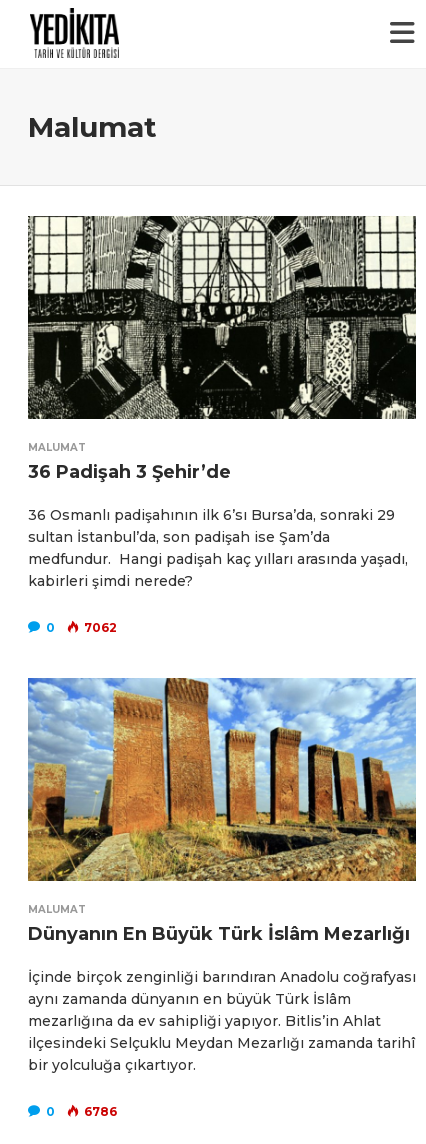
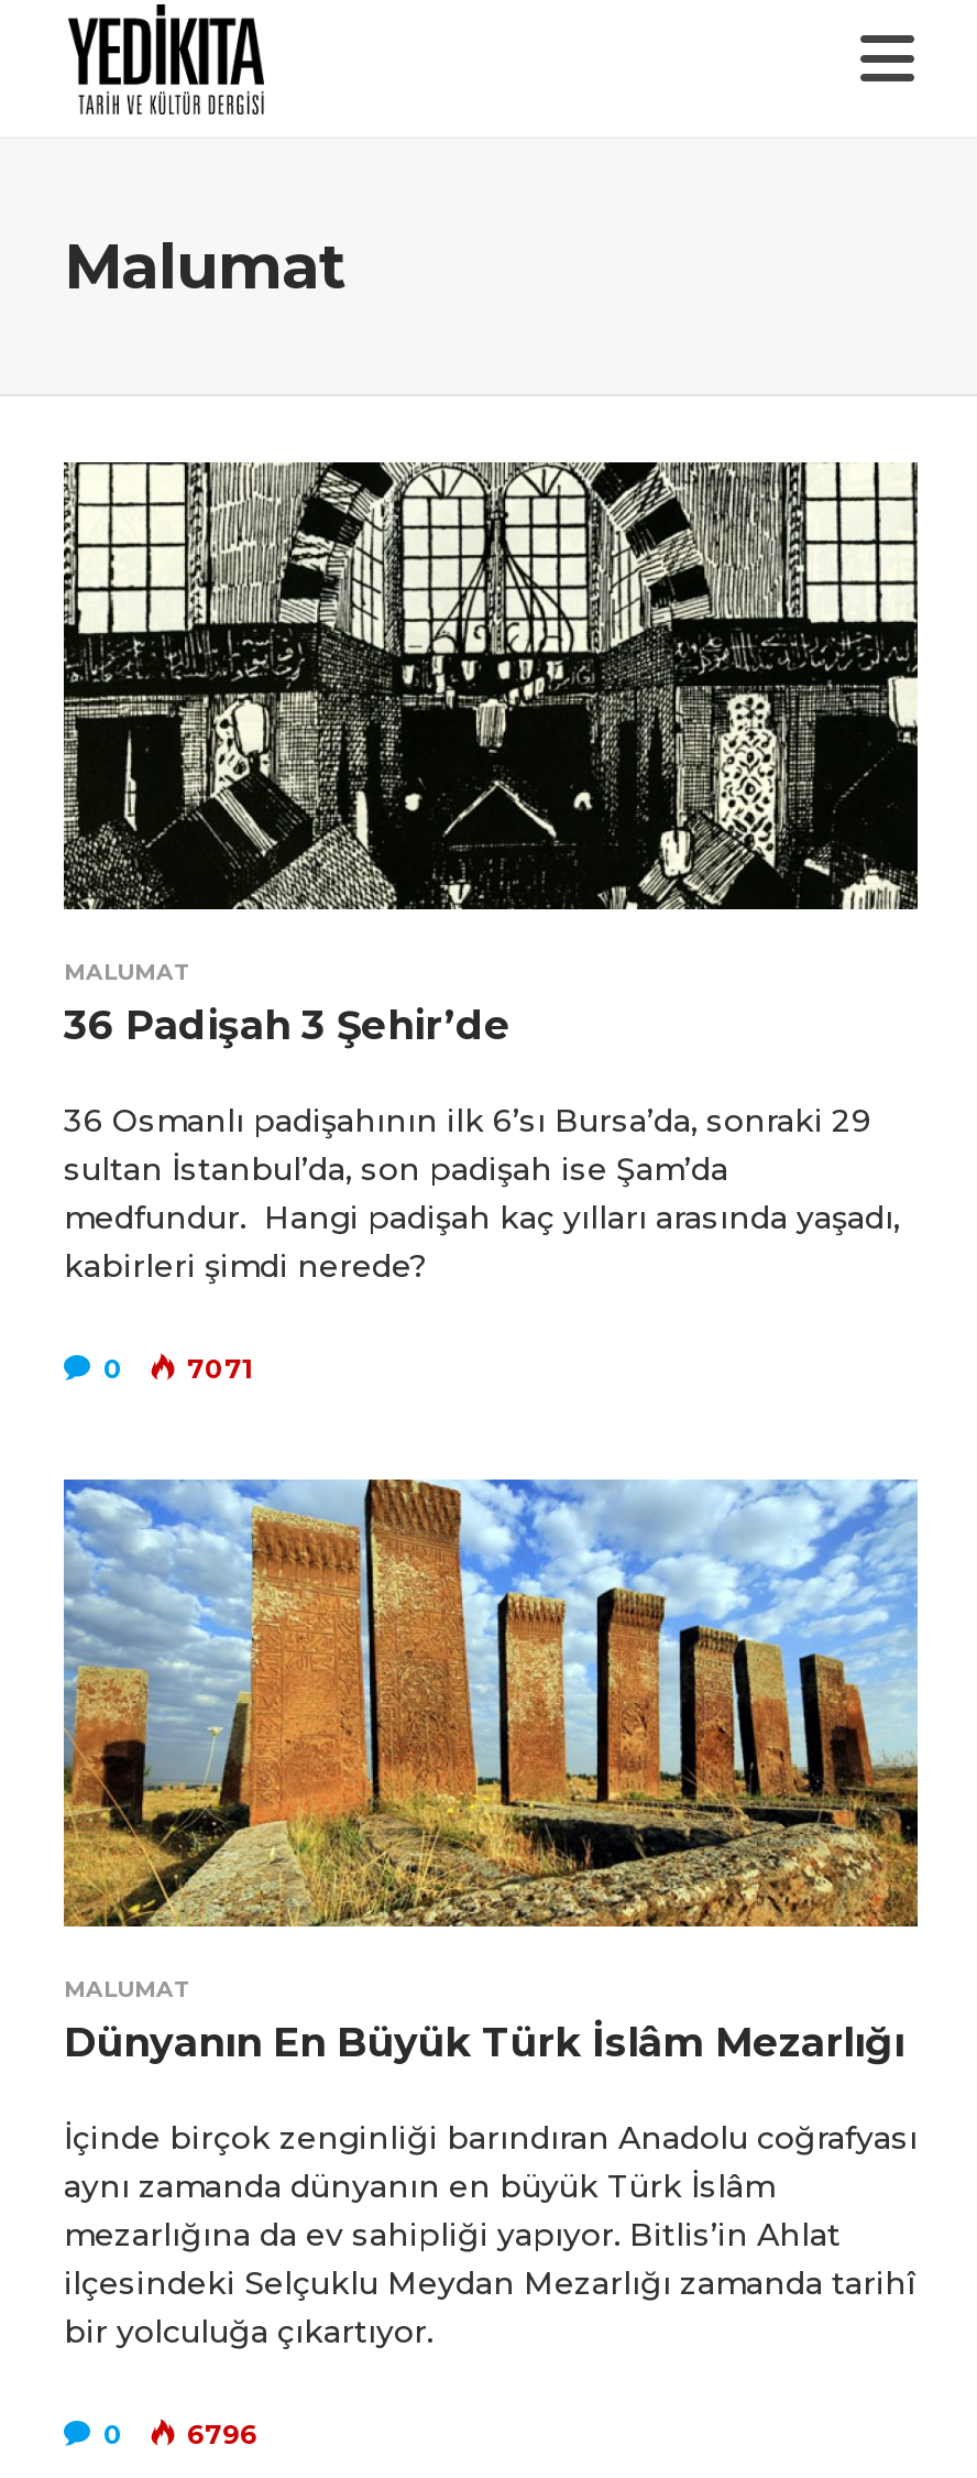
[46,620,117,635] 0 7062 -> [103,1352,253,1385] 0 7071
[46,1104,117,1119] 0 6786 -> [103,2419,257,2452] 0 6796

